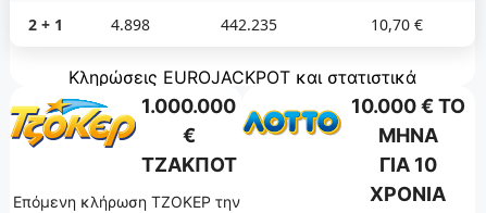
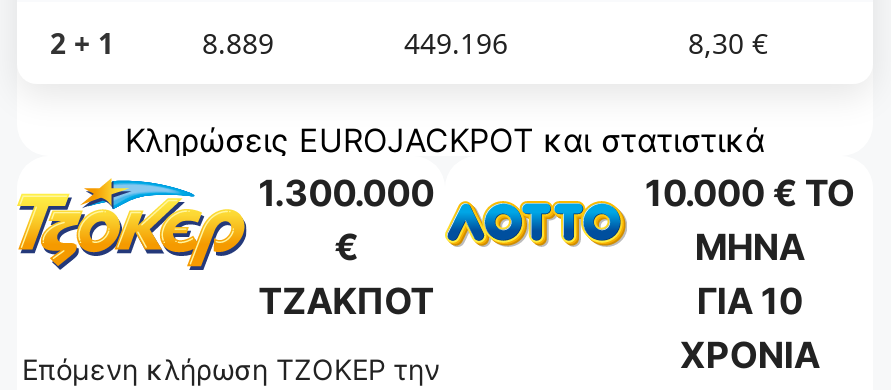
[110,14,149,34] 4.898 -> [202,23,274,61] 8.889
[220,14,277,34] 442.235 -> [404,23,508,61] 449.196
[370,14,422,34] 10,70 € -> [688,23,768,61] 8,30 €
[142,94,236,117] 1.000.000 -> [258,171,434,213] 1.300.000

